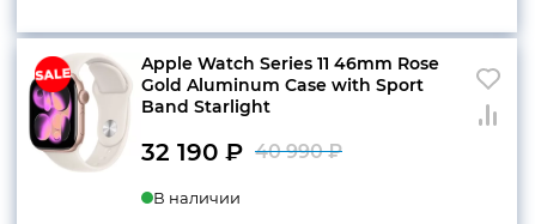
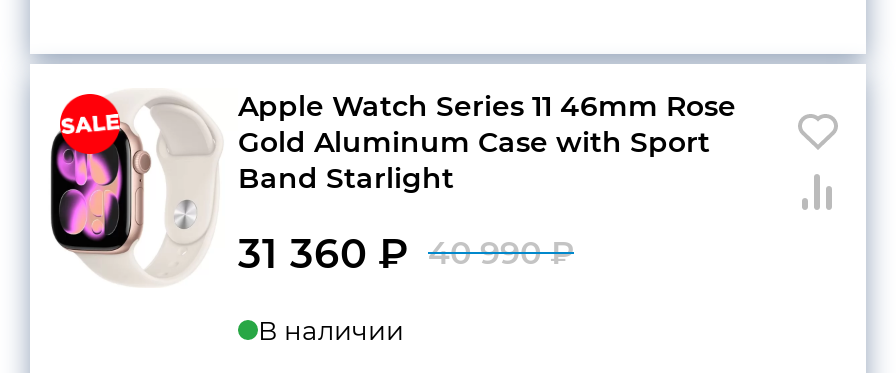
[141,138,342,166] 32 190 ₽ 40 990₽ -> [238,230,574,278] 31 360 ₽ 40 990₽

